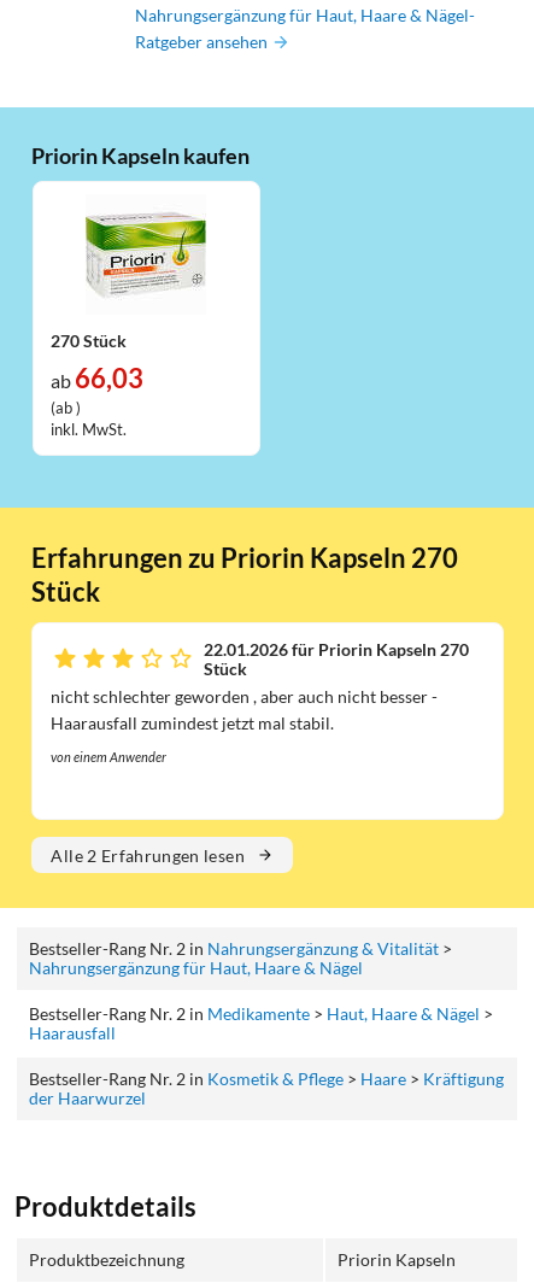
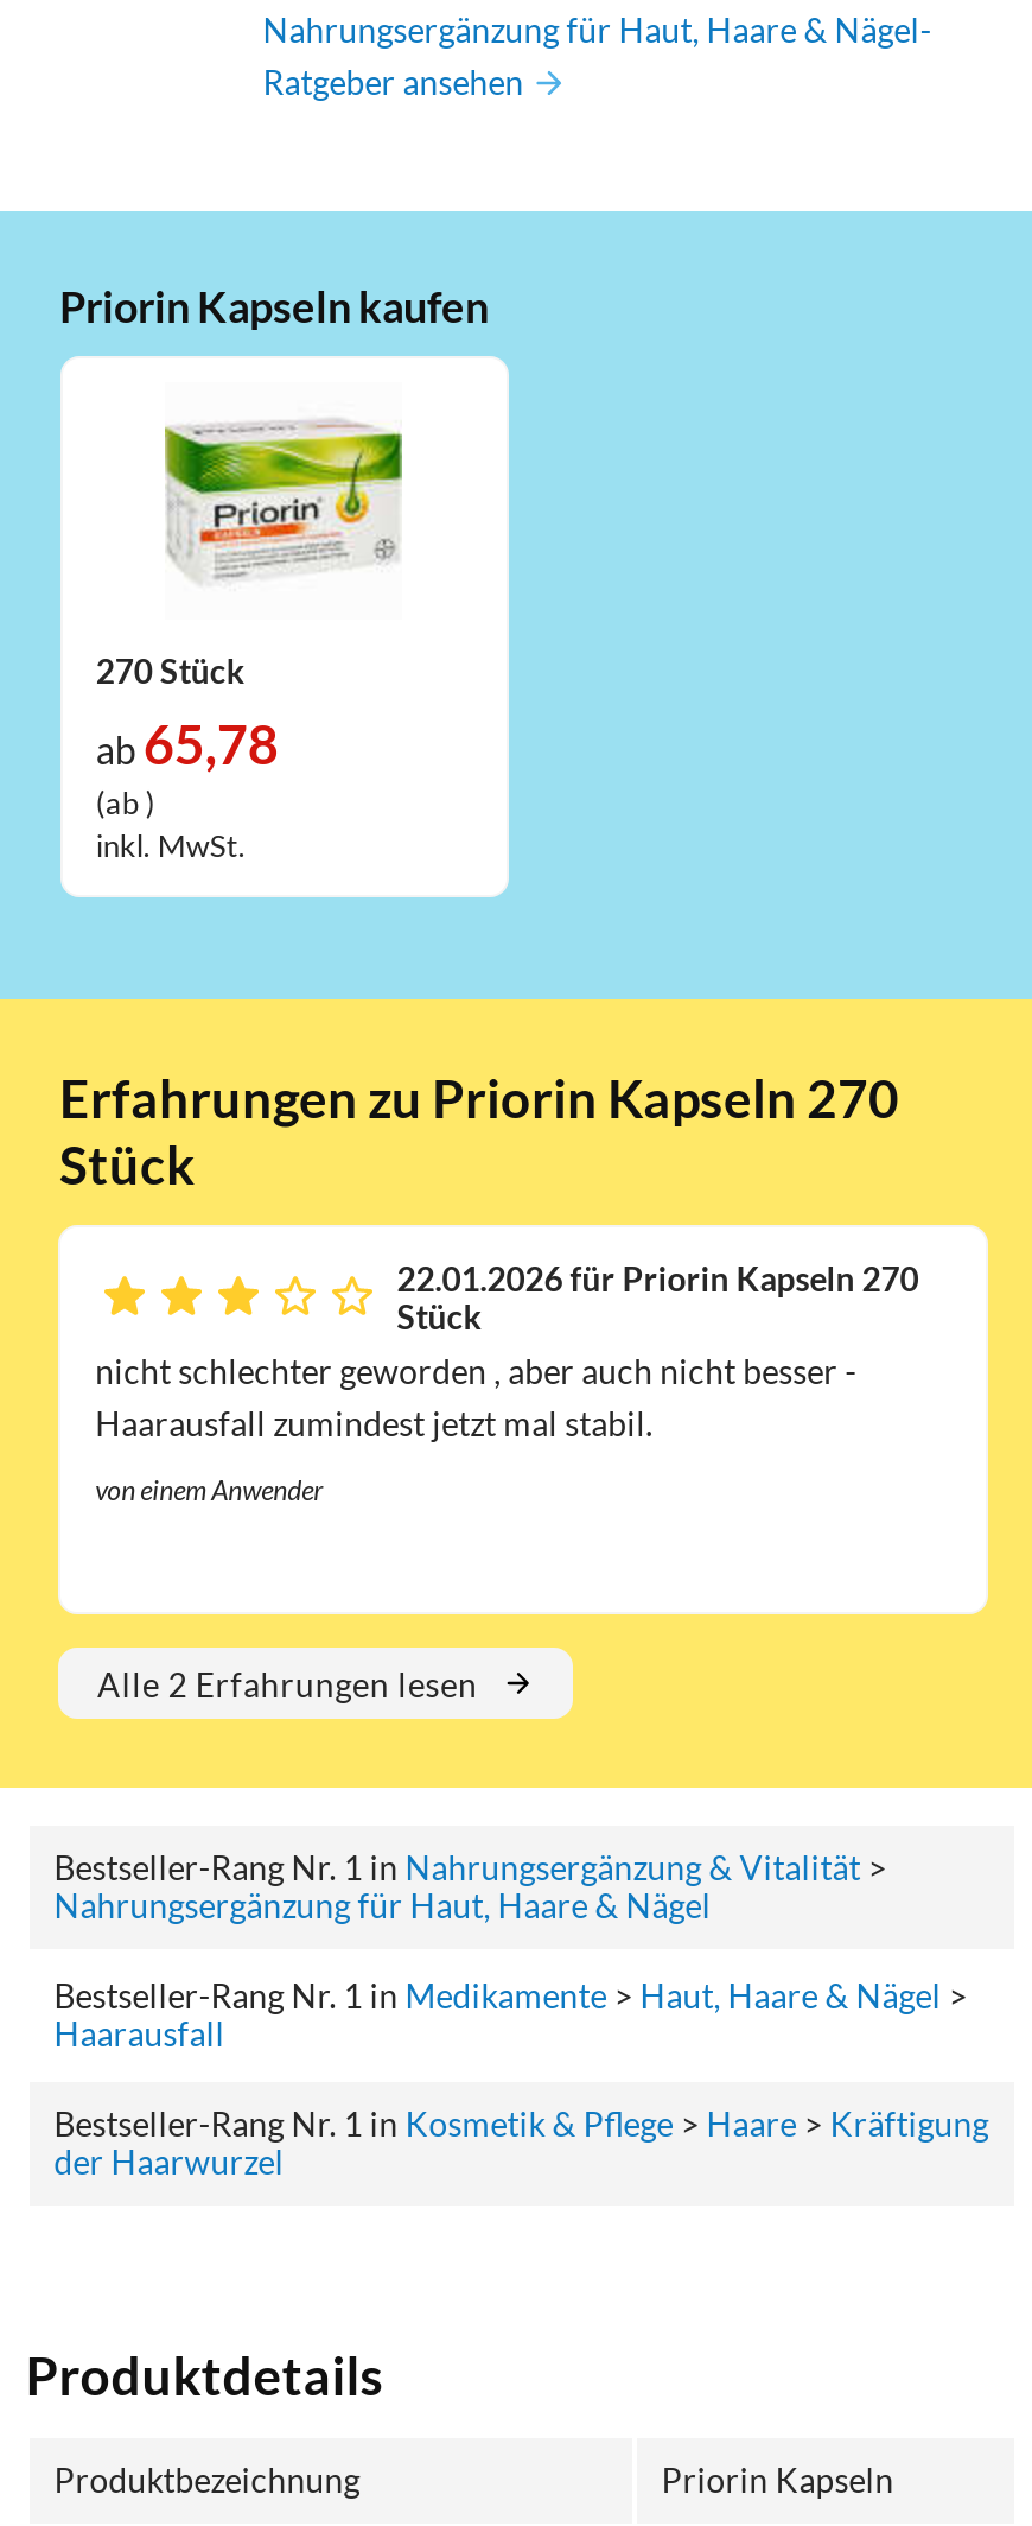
[51,362,143,395] ab66,03 -> [96,713,279,777] ab65,78
[29,938,452,959] Bestseller-Rang Nr. 2 in Nahrungsergänzung & Vitalität > -> [54,1847,887,1888] Bestseller-Rang Nr. 1 in Nahrungsergänzung & Vitalität >
[29,1003,493,1024] Bestseller-Rang Nr. 2 in Medikamente > Haut, Haare & Nägel > -> [54,1976,967,2016] Bestseller-Rang Nr. 1 in Medikamente > Haut, Haare & Nägel >
[29,1069,504,1089] Bestseller-Rang Nr. 2 in Kosmetik & Pflege > Haare > Kräftigung -> [54,2104,989,2144] Bestseller-Rang Nr. 1 in Kosmetik & Pflege > Haare > Kräftigung

